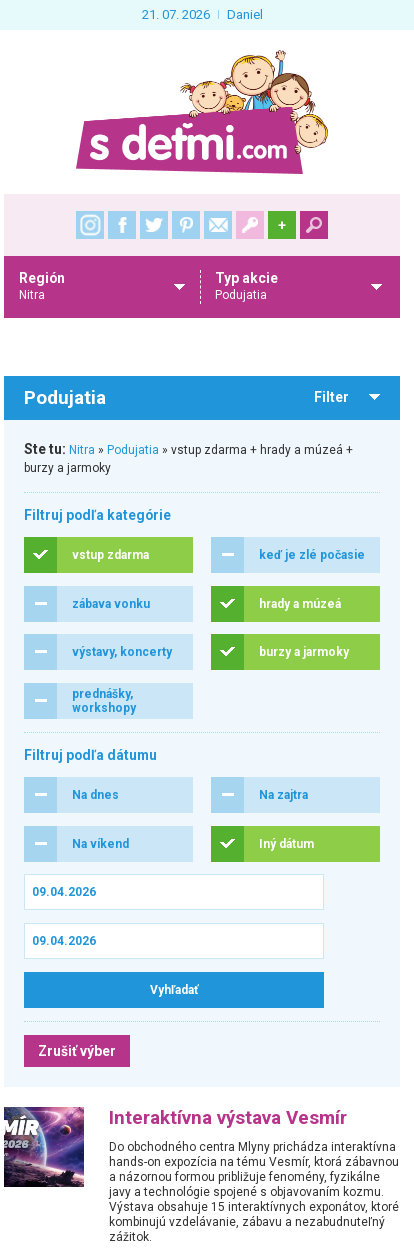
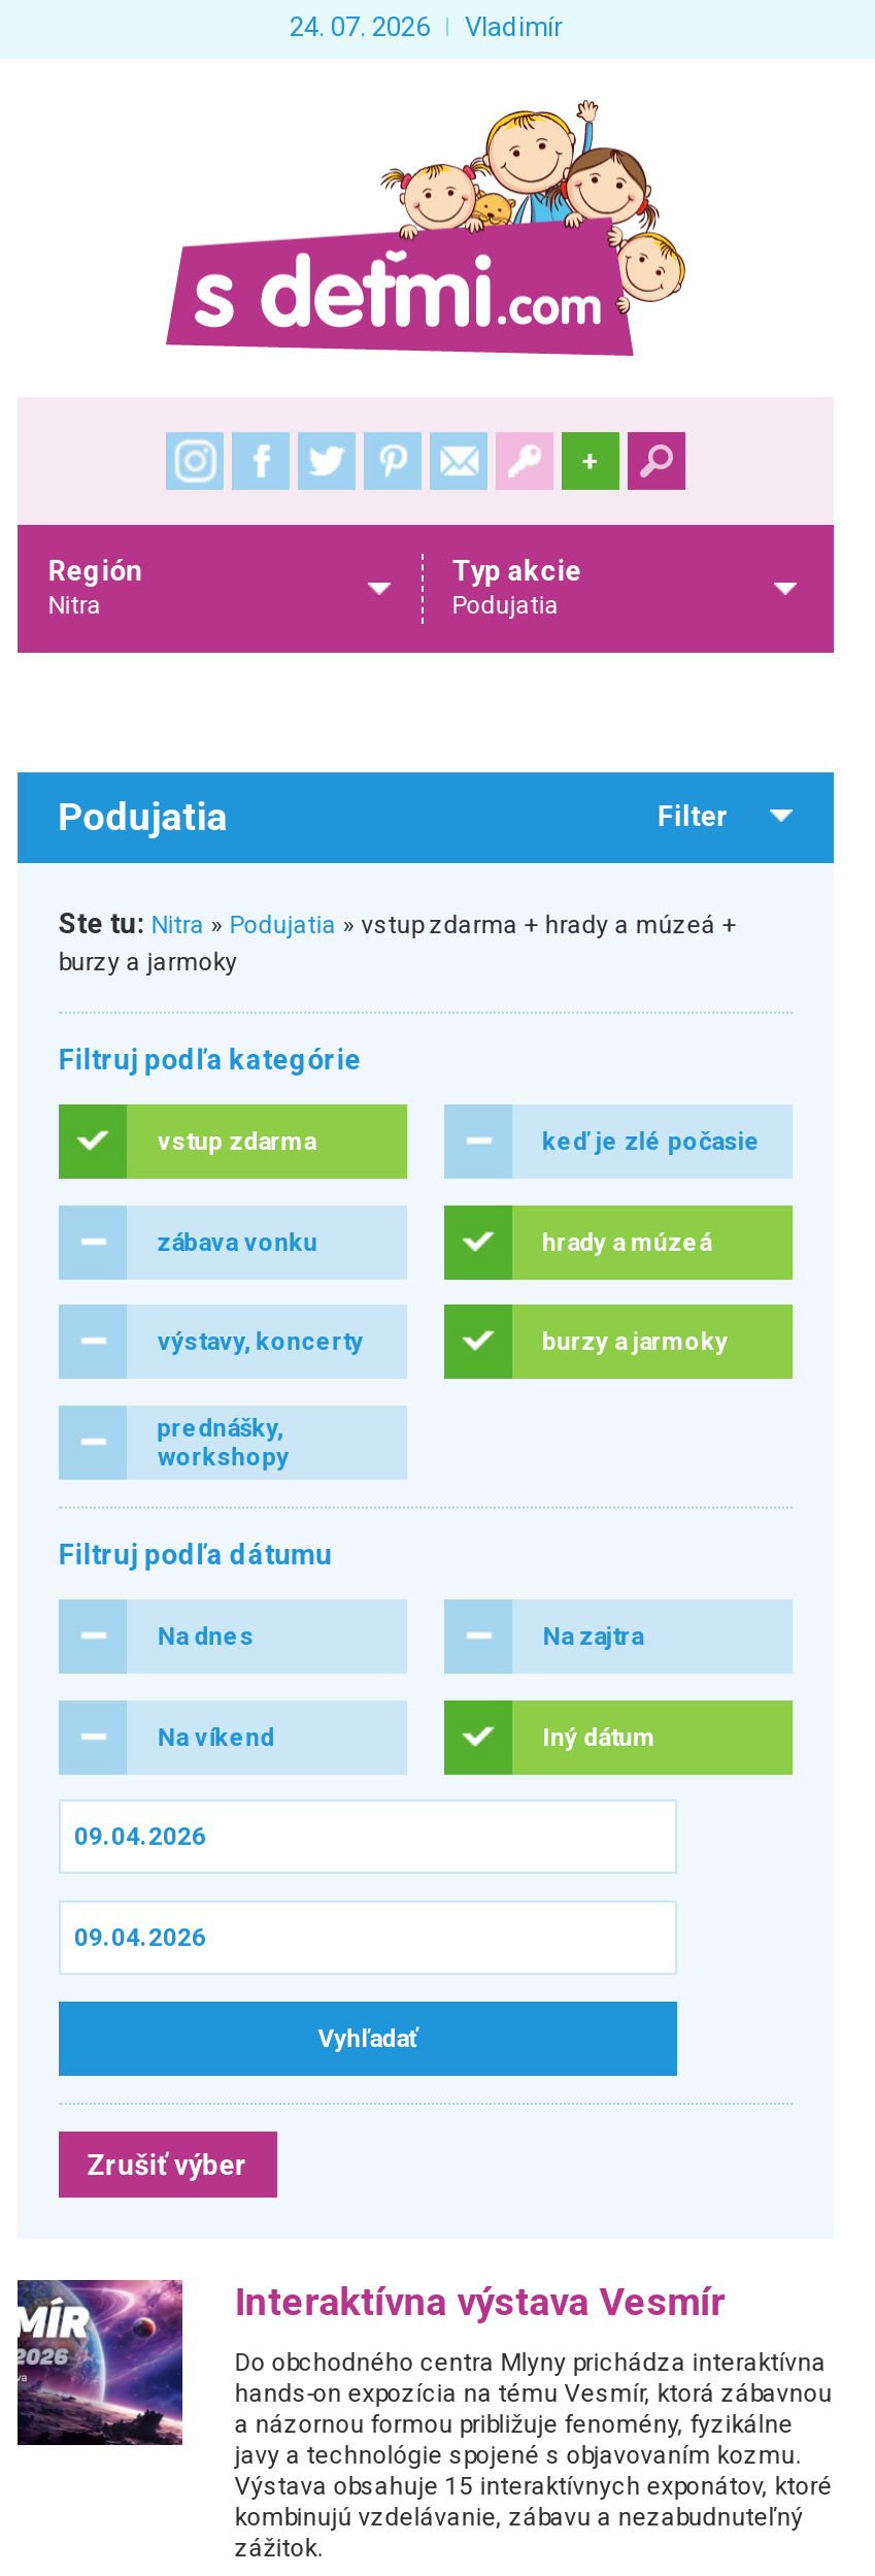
[141,7,262,22] 21. 07. 2026 | Daniel -> [290,11,562,42] 24. 07. 2026 | Vladimír

